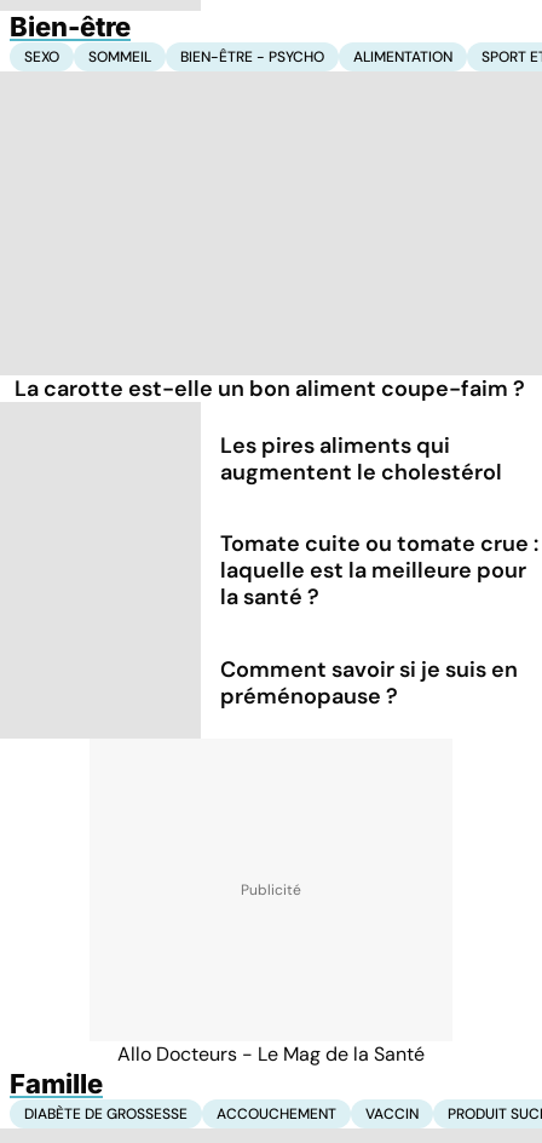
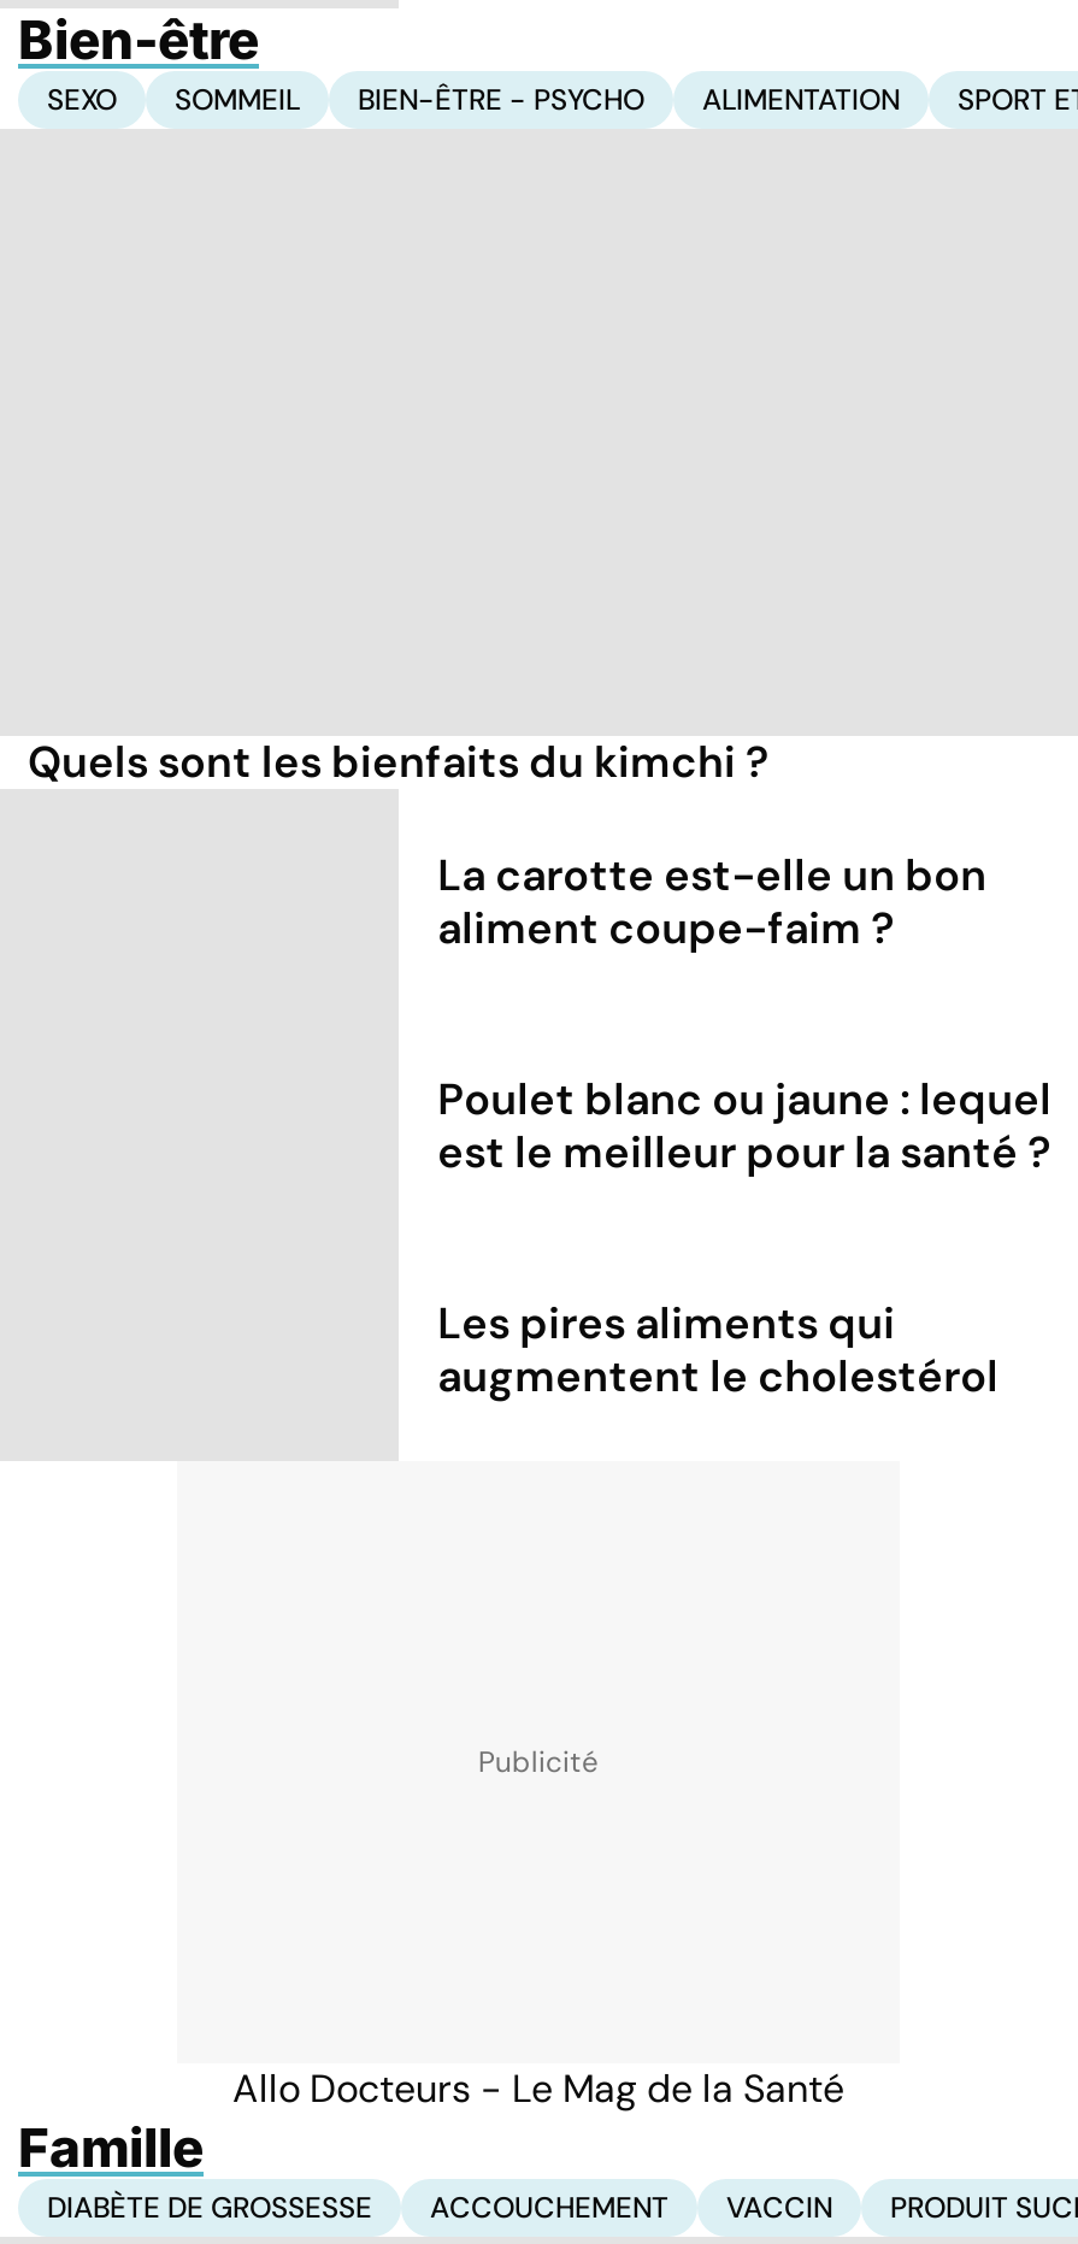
[15,374,525,403] La carotte est-elle un bon aliment coupe-faim ? -> [28,734,1052,1181] Quels sont les bienfaits du kimchi ? | La carotte est-elle un bon | aliment coupe-faim ? | Poulet blanc ou jaune : lequel | est le meilleur pour la santé ?
moved [220,431,502,486] -> [437,1295,999,1405]: Les pires aliments qui | augmentent le cholestérol
[220,529,538,711] Tomate cuite ou tomate crue : | laquelle est la meilleure pour | la santé ? | Comment savoir si je suis en | préménopause ? -> none

